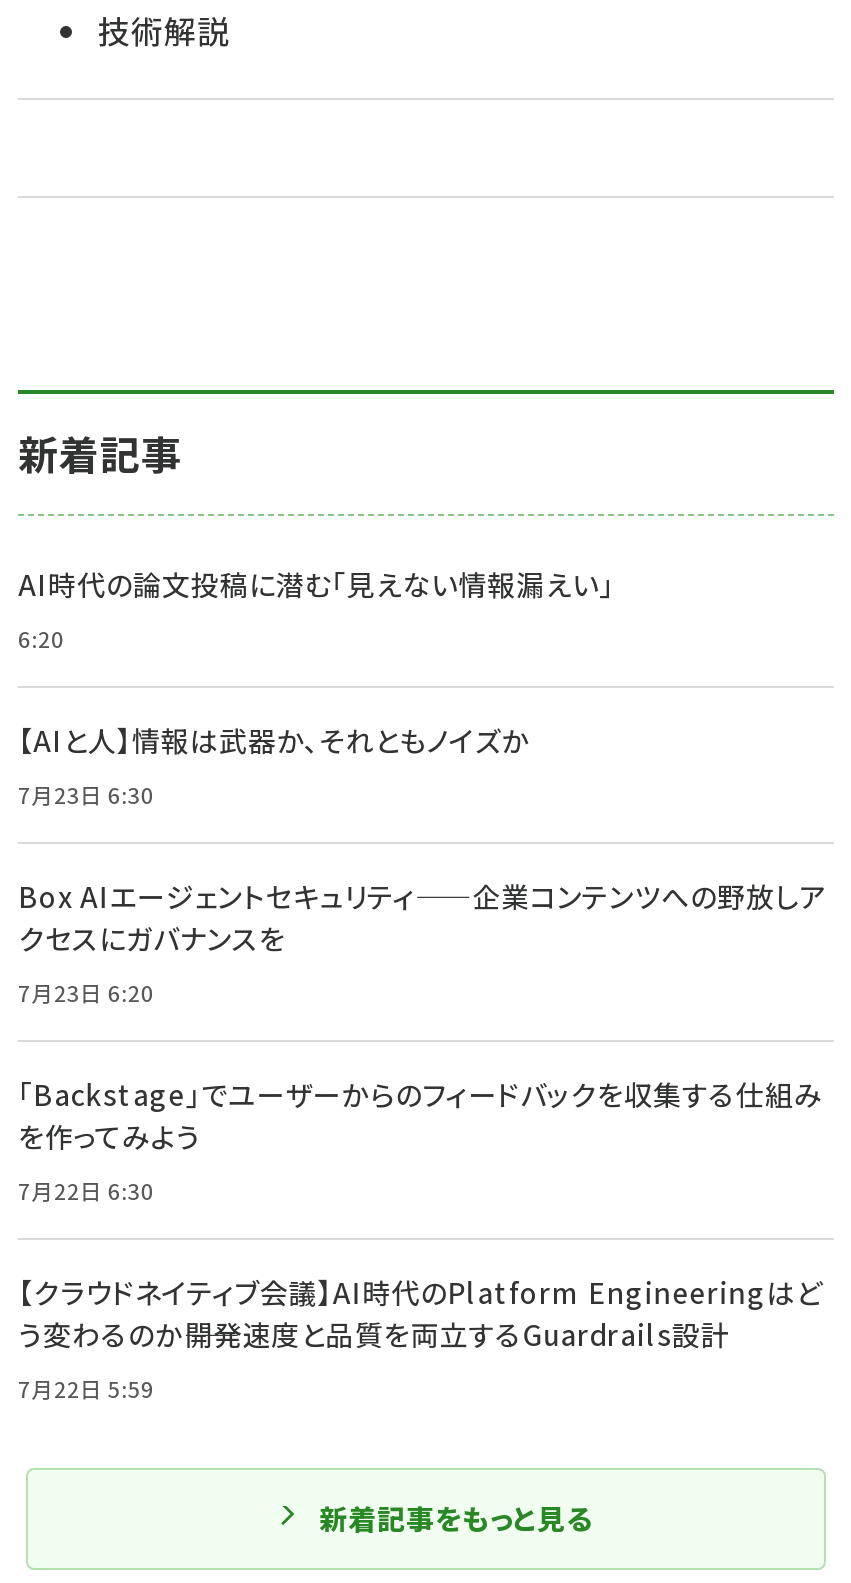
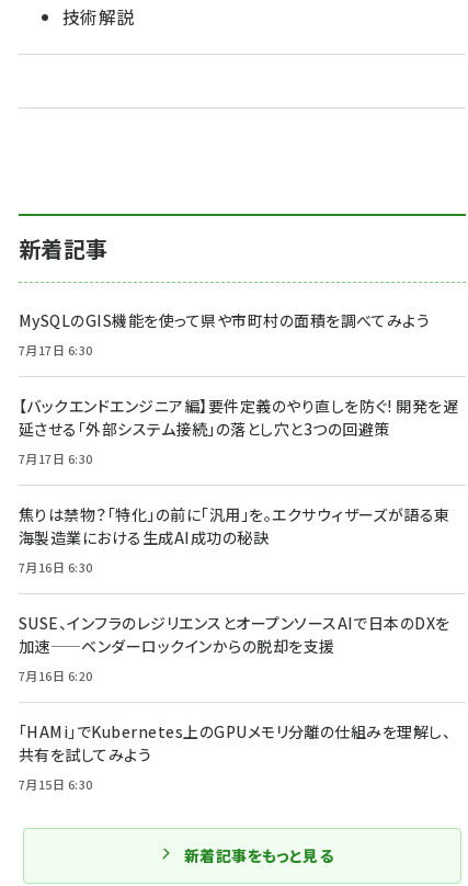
[18,564,614,654] AI時代の論文投稿に潜む「見えない情報漏えい」 | 6:20 -> [19,309,430,359] MySQLのGIS機能を使って県や市町村の面積を調べてみよう | 7月17日 6:30
[18,720,530,810] 【AIと人】情報は武器か、それともノイズか | 7月23日 6:30 -> [19,395,459,467] 【バックエンドエンジニア編】要件定義のやり直しを防ぐ! 開発を遅 | 延させる「外部システム接続」の落とし穴と3つの回避策 | 7月17日 6:30
[18,876,827,1008] Box AIエージェントセキュリティ——企業コンテンツへの野放しア | クセスにガバナンスを | 7月23日 6:20 -> [19,503,450,576] 焦りは禁物？「特化」の前に「汎用」を。エクサウィザーズが語る東 | 海製造業における生成AI成功の秘訣 | 7月16日 6:30
[18,1074,823,1206] 「Backstage」でユーザーからのフィードバックを収集する仕組み | を作ってみよう | 7月22日 6:30 -> [19,612,450,684] SUSE、インフラのレジリエンスとオープンソースAIで日本のDXを | 加速——ベンダーロックインからの脱却を支援 | 7月16日 6:20
[18,1272,822,1404] 【クラウドネイティブ会議】AI時代のPlatform Engineeringはど | う変わるのか――開発速度と品質を両立するGuardrails設計 | 7月22日 5:59 -> [19,720,451,793] 「HAMi」でKubernetes上のGPUメモリ分離の仕組みを理解し、 | 共有を試してみよう | 7月15日 6:30

